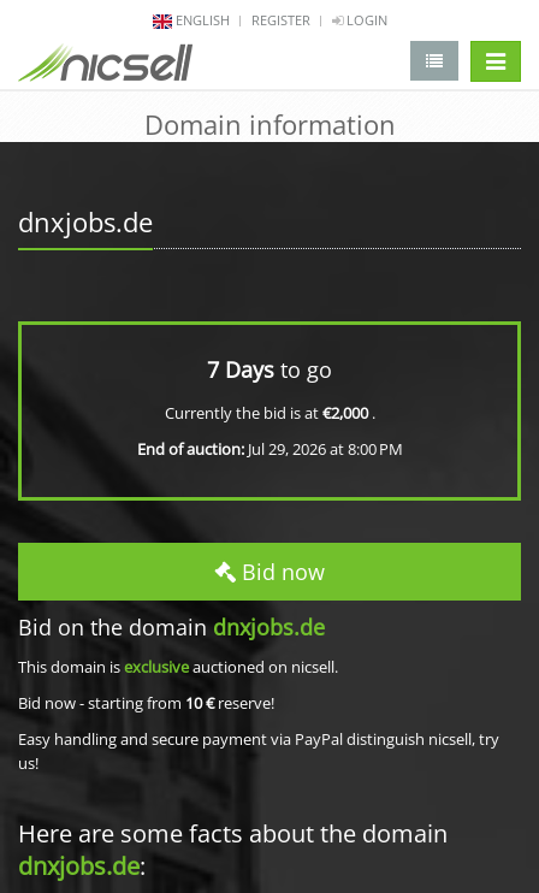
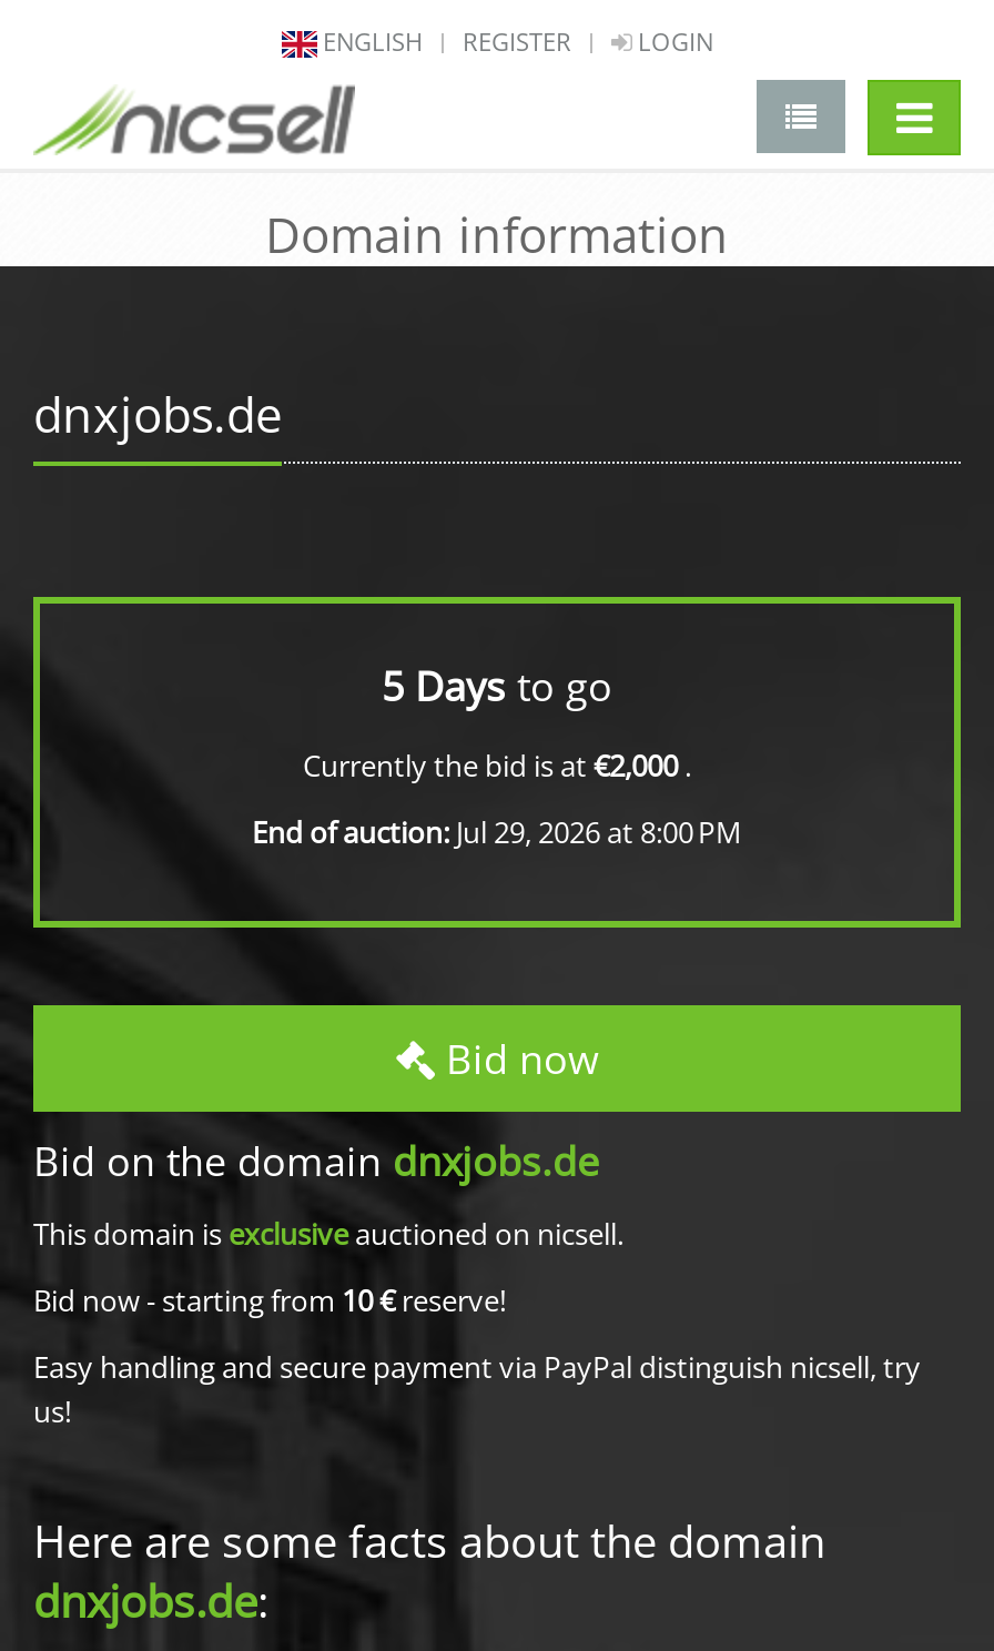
[207,355,332,384] 7 Days to go -> [382,659,612,712] 5 Days to go

